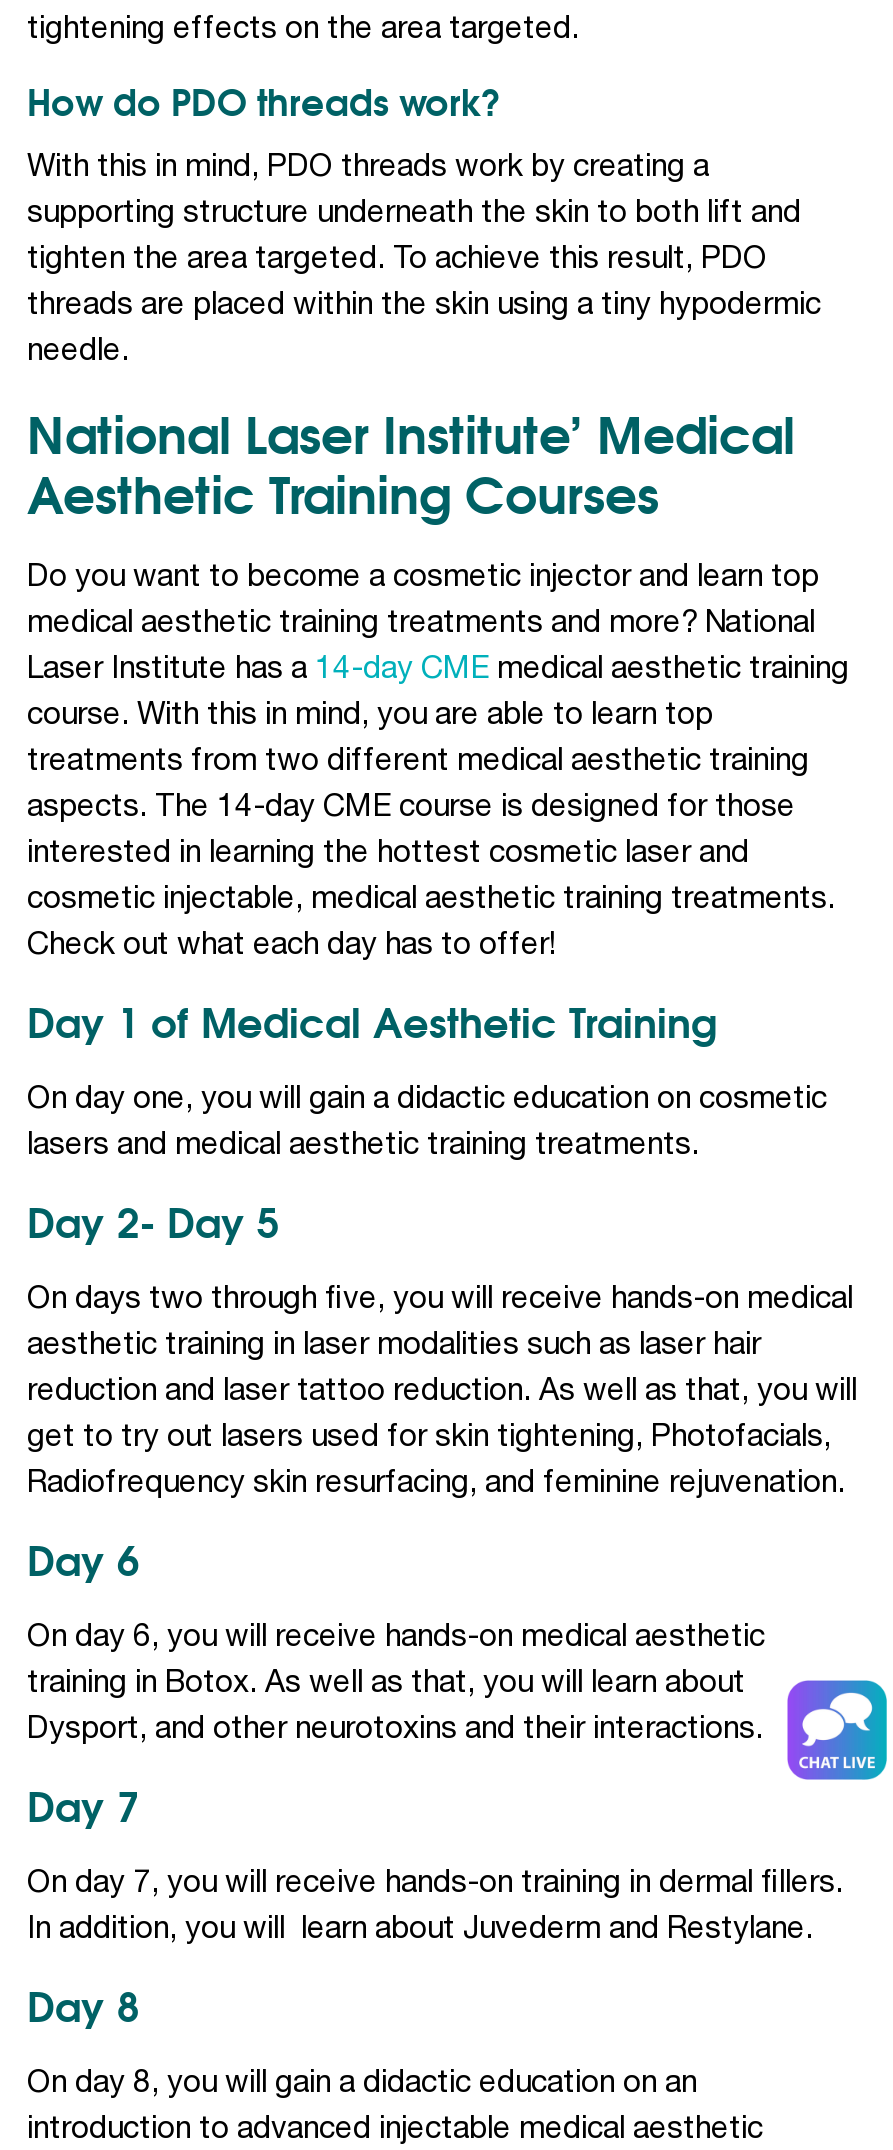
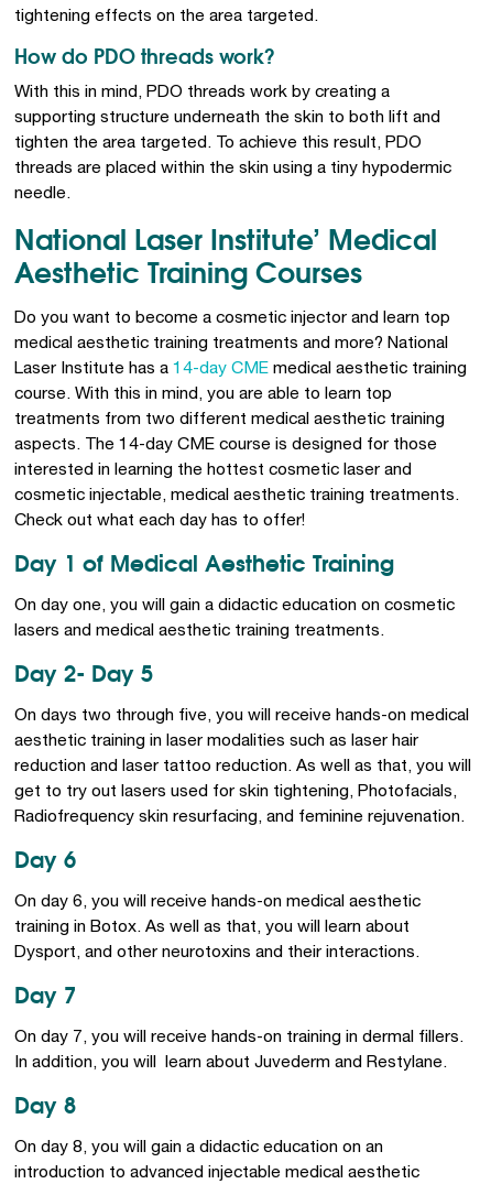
[785,1678,887,1782] [image] -> none

